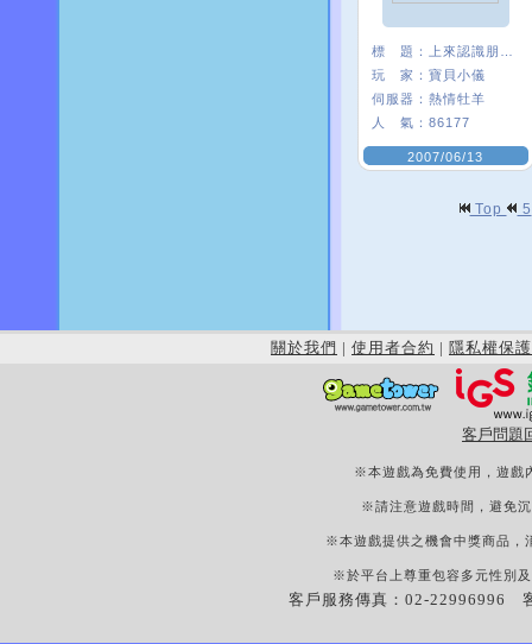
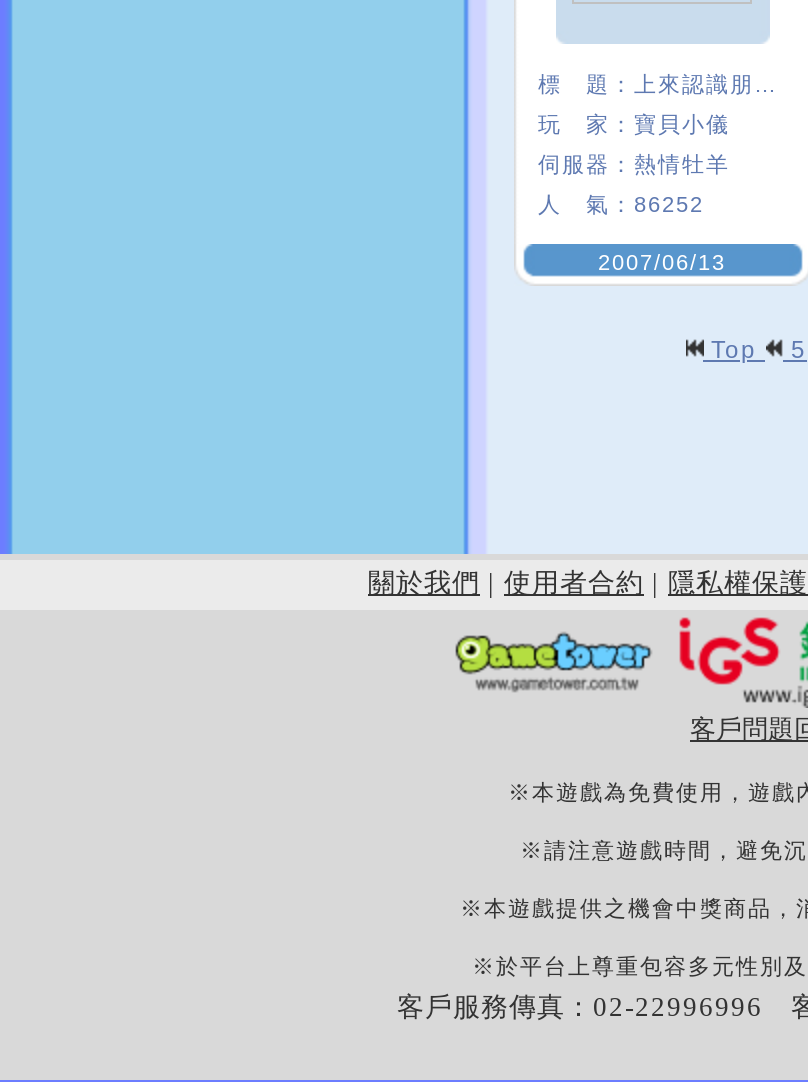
[372,115,470,130] 人 氣：86177 -> [538,192,704,216] 人 氣：86252

